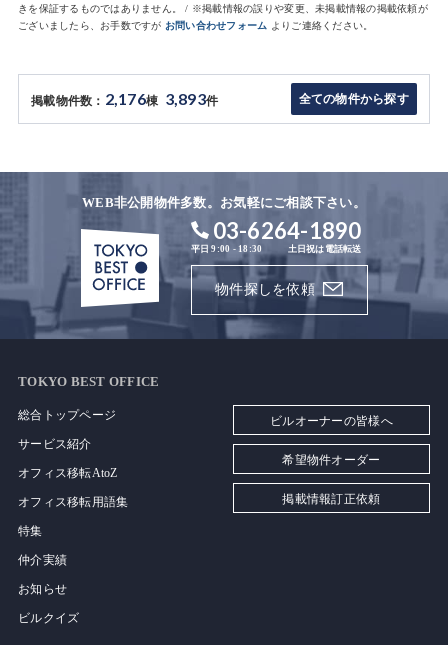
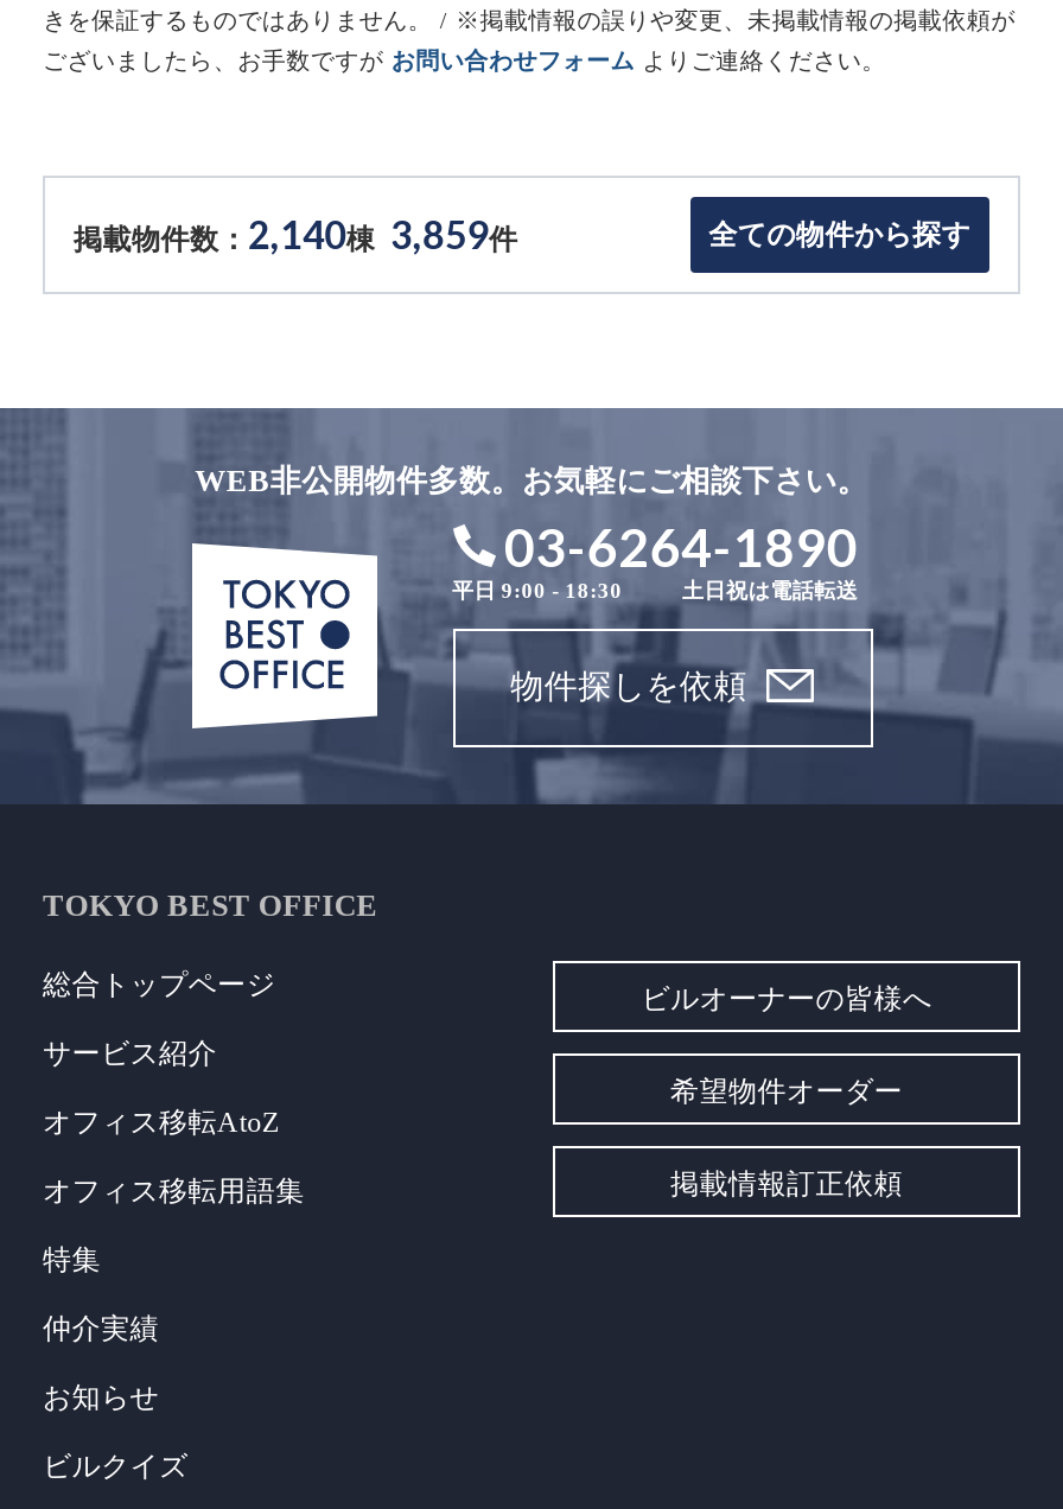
[31,89,218,108] 掲載物件数：2,176棟3,893件 -> [74,212,518,257] 掲載物件数：2,140棟3,859件

